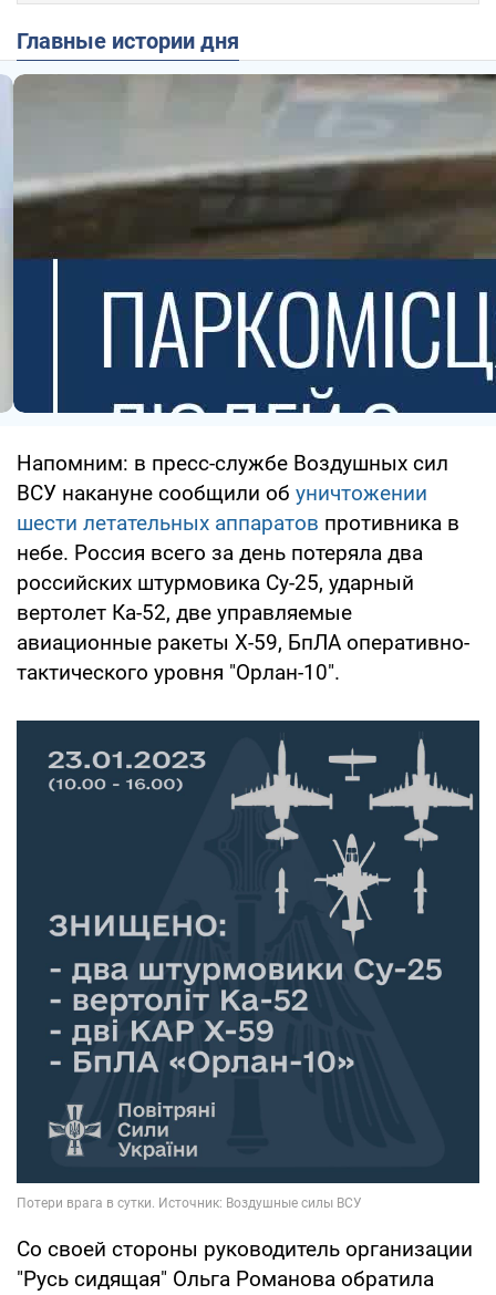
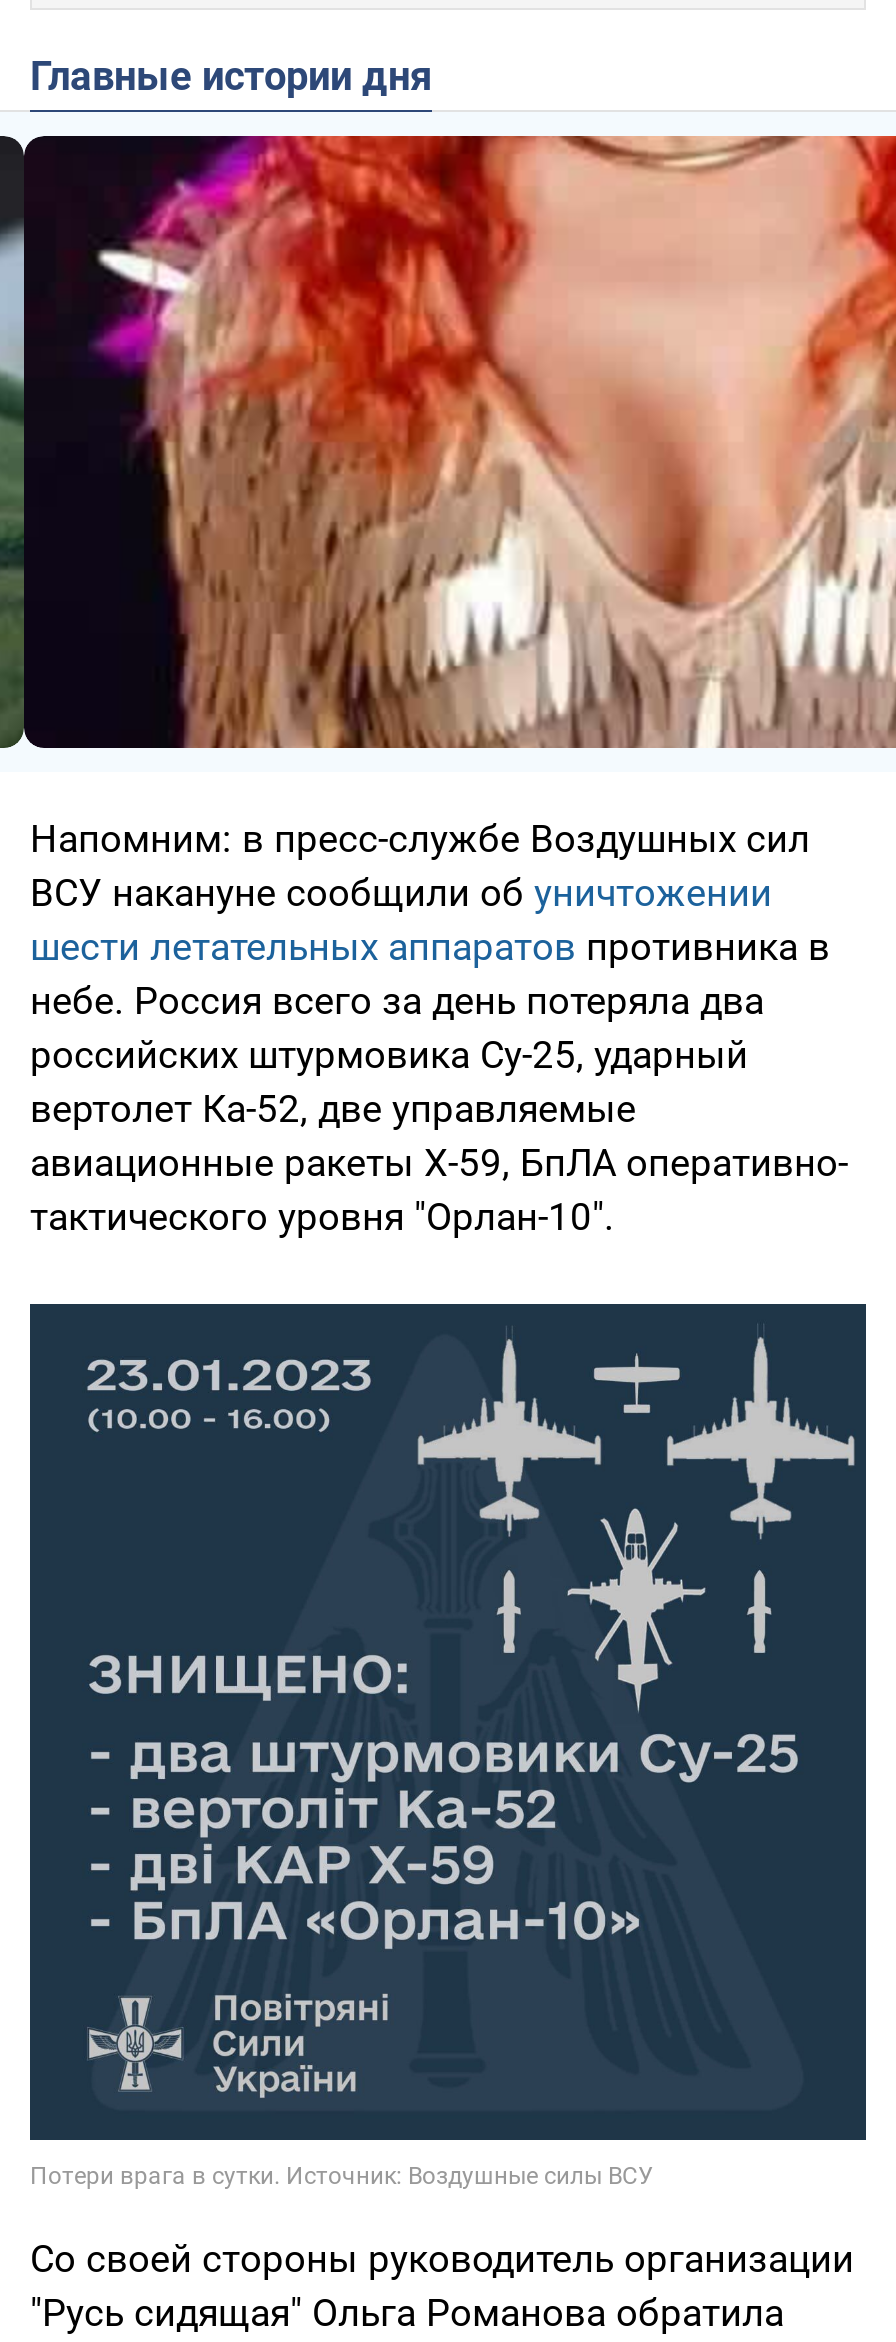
[3,73,493,414] [image] -> [6,134,890,750] [image]

